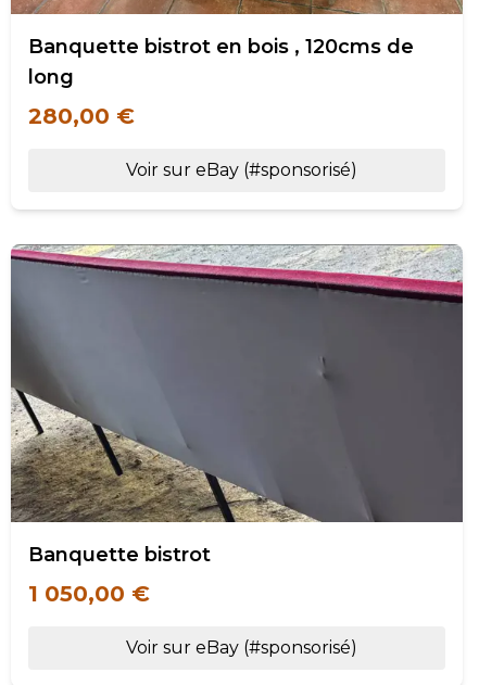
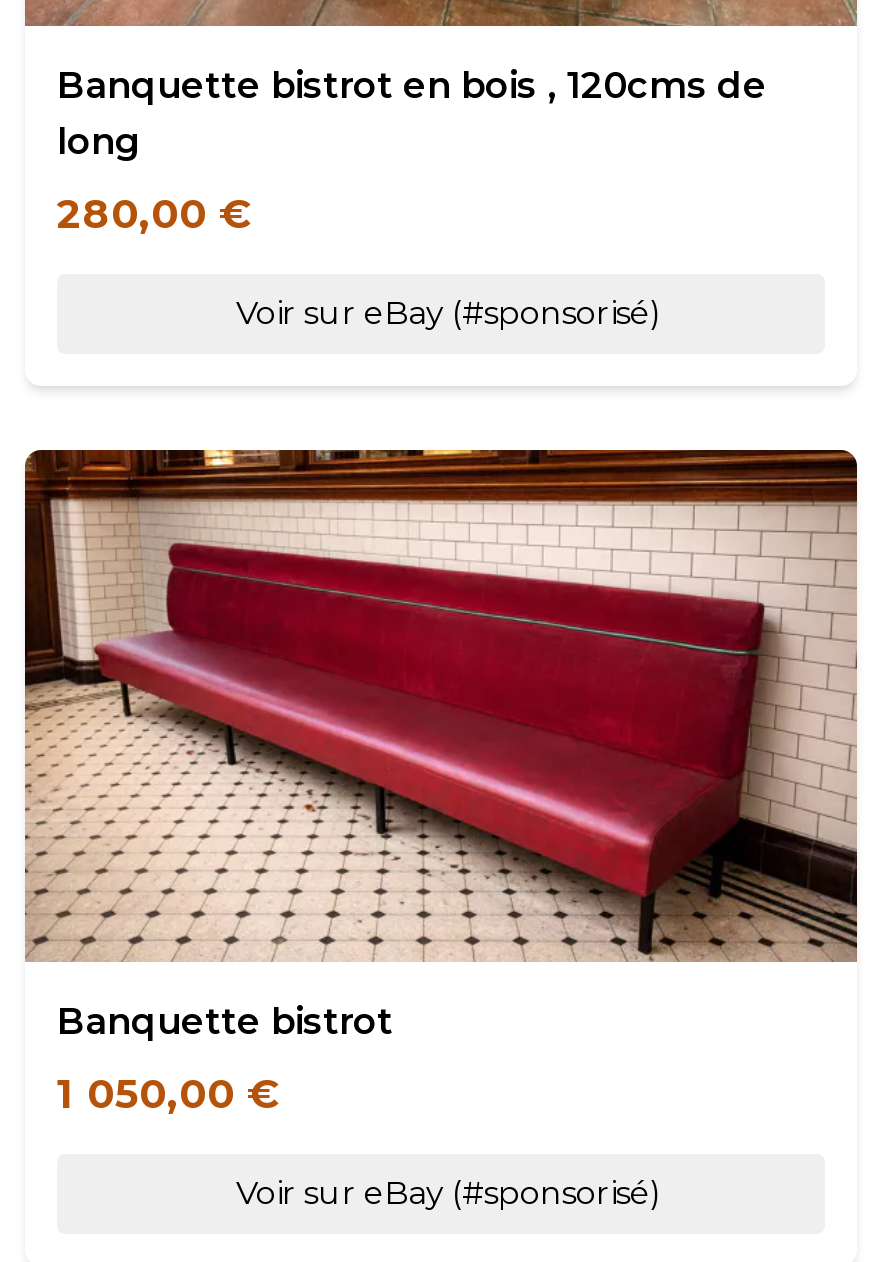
[10,243,464,523] [image] -> [23,448,859,962] [image]

